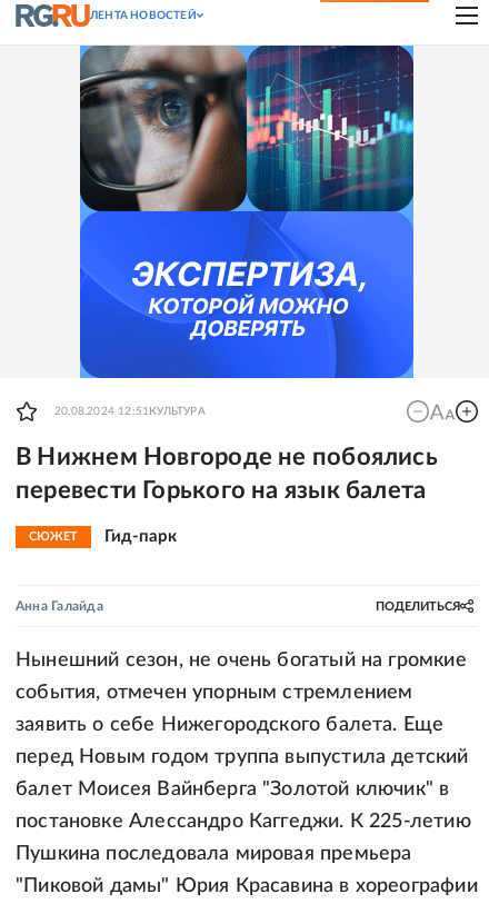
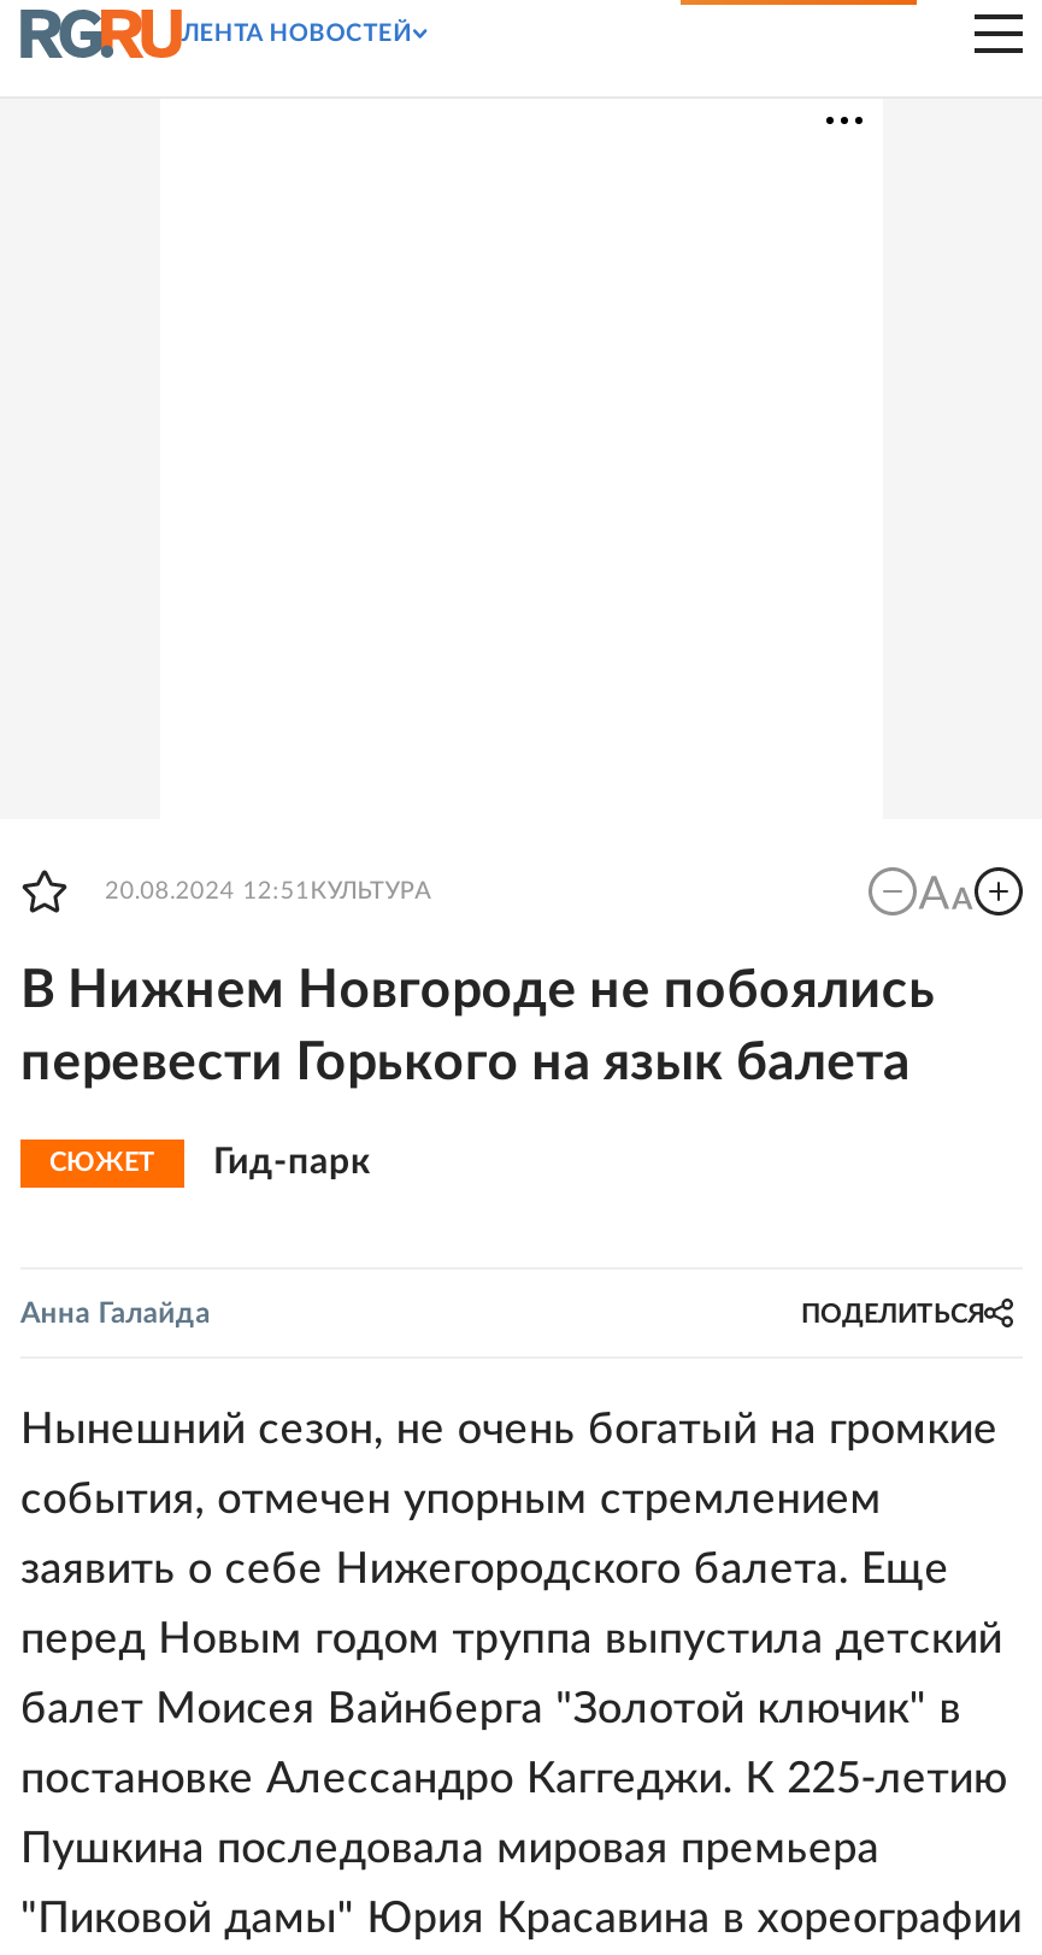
[79,44,415,379] [image] -> none

